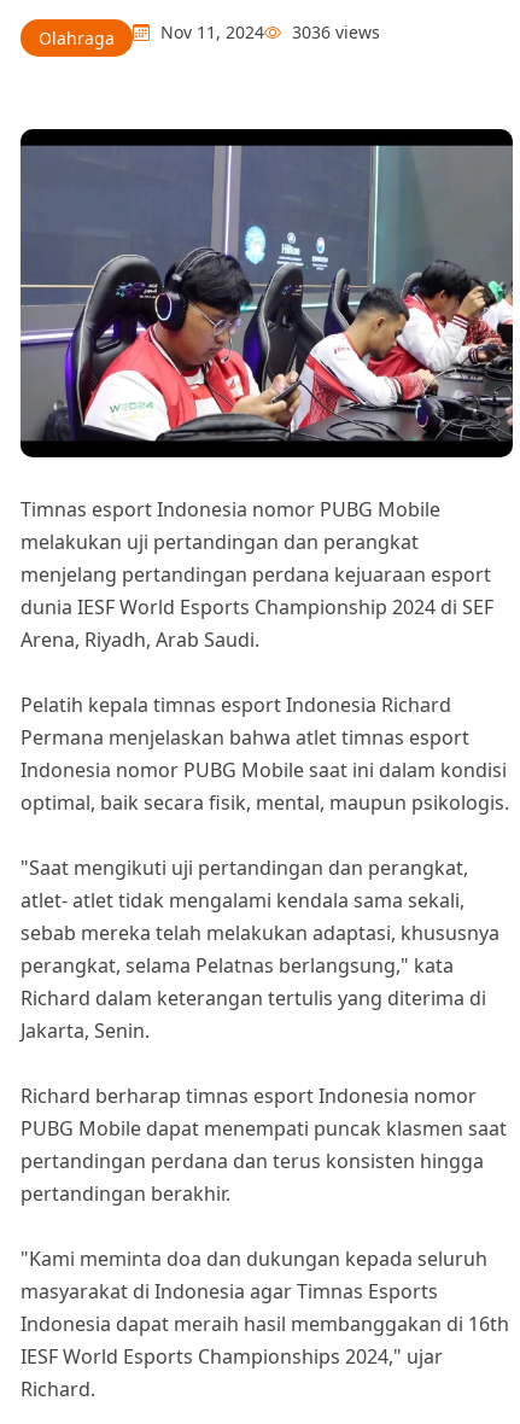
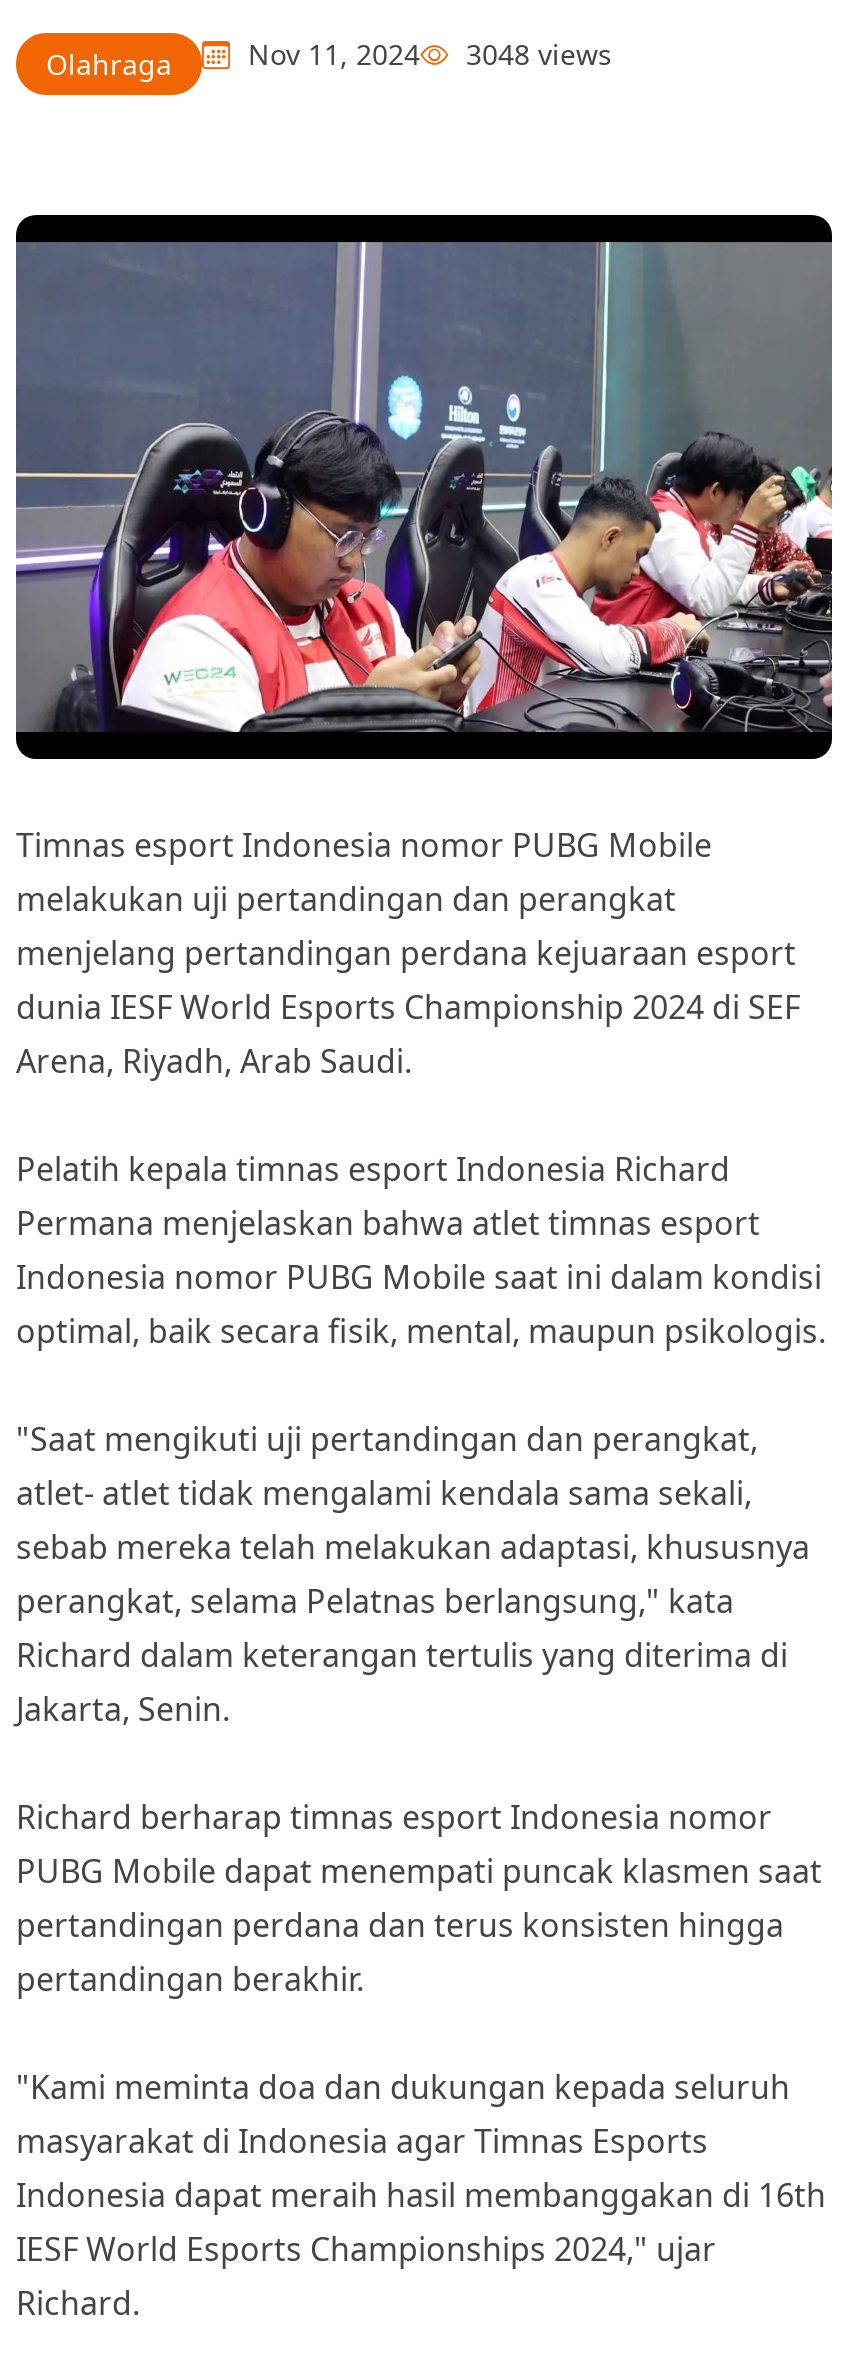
[39,21,380,49] Olahraga Nov 11, 2024 3036 views -> [46,35,612,83] Olahraga Nov 11, 2024 3048 views

